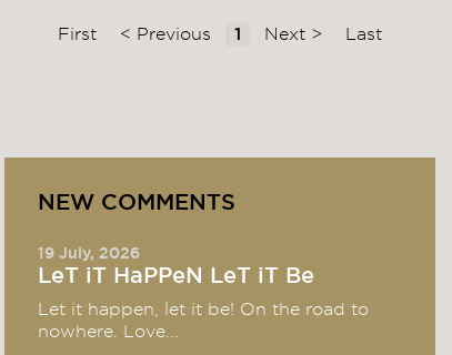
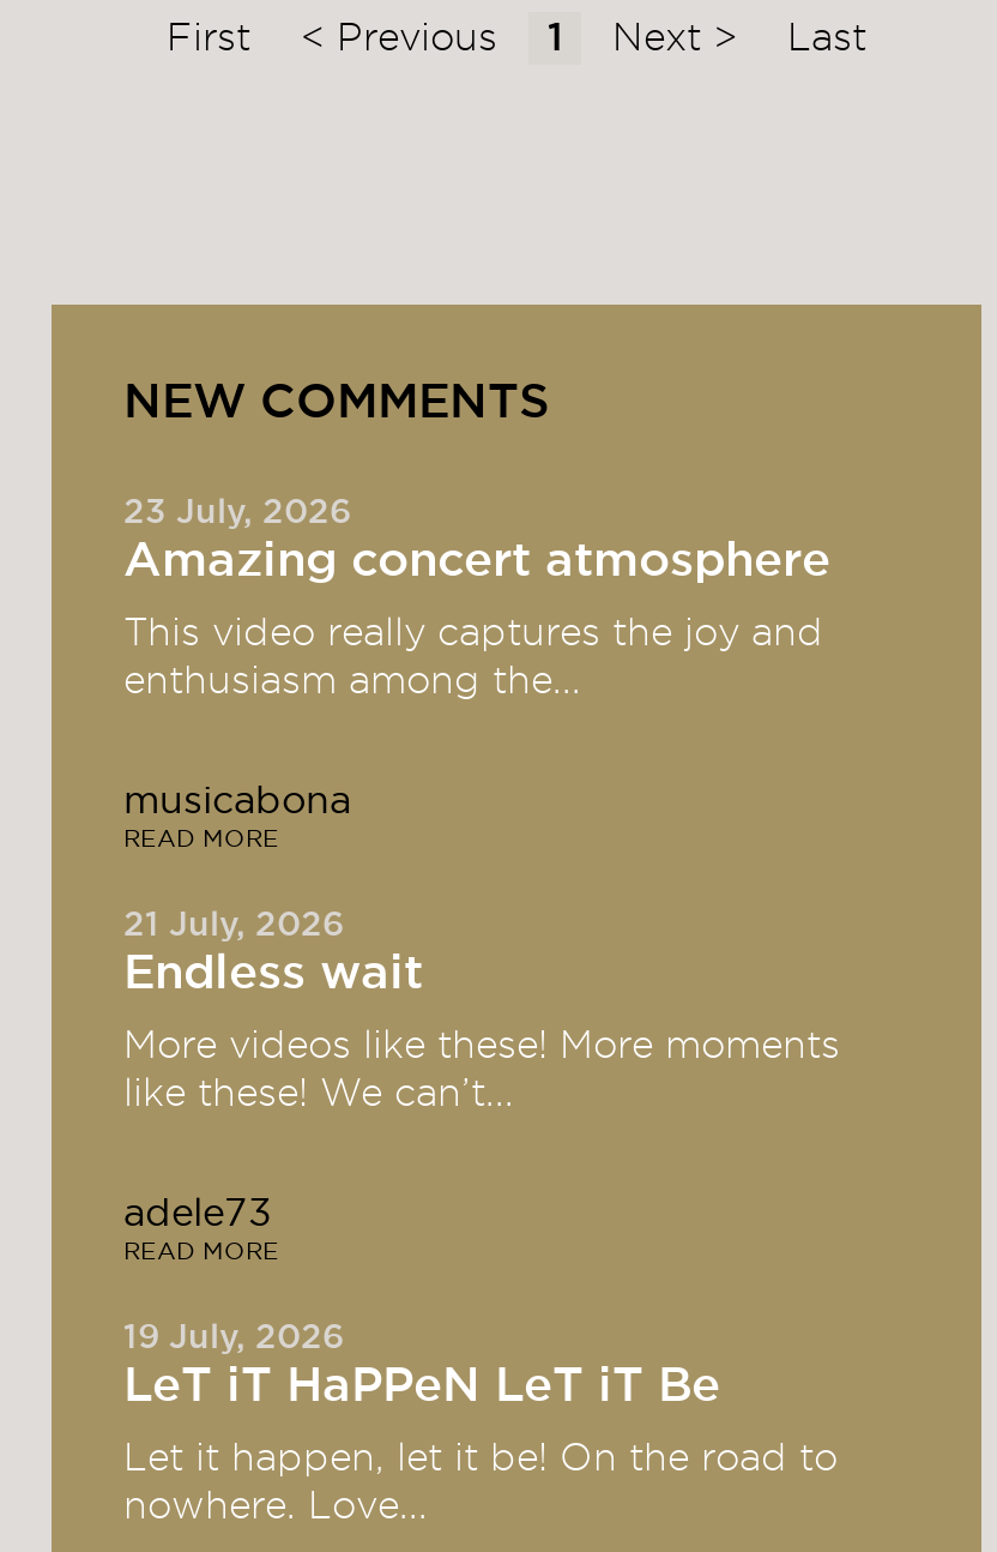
none -> [123,497,840,1265] 23 July, 2026 | Amazing concert atmosphere | This video really captures the joy and | enthusiasm among the... | musicabona | READ MORE | 21 July, 2026 | Endless wait | More videos like these! More moments | like these! We can’t... | adele73 | READ MORE

